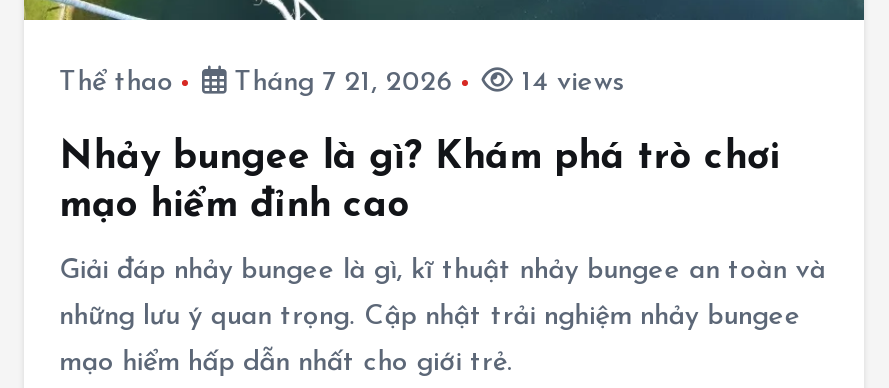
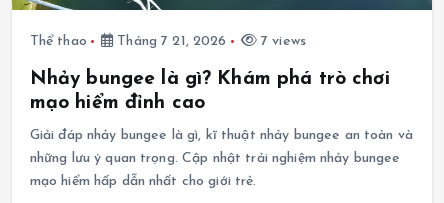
[514,67,624,97] 14 views -> [257,34,306,49] 7 views

